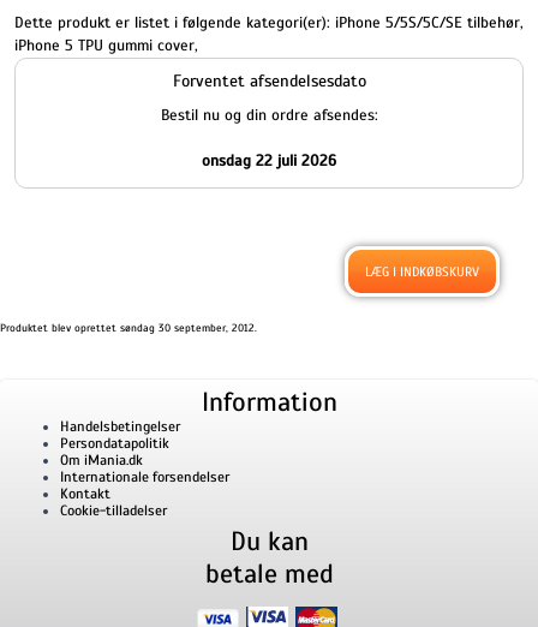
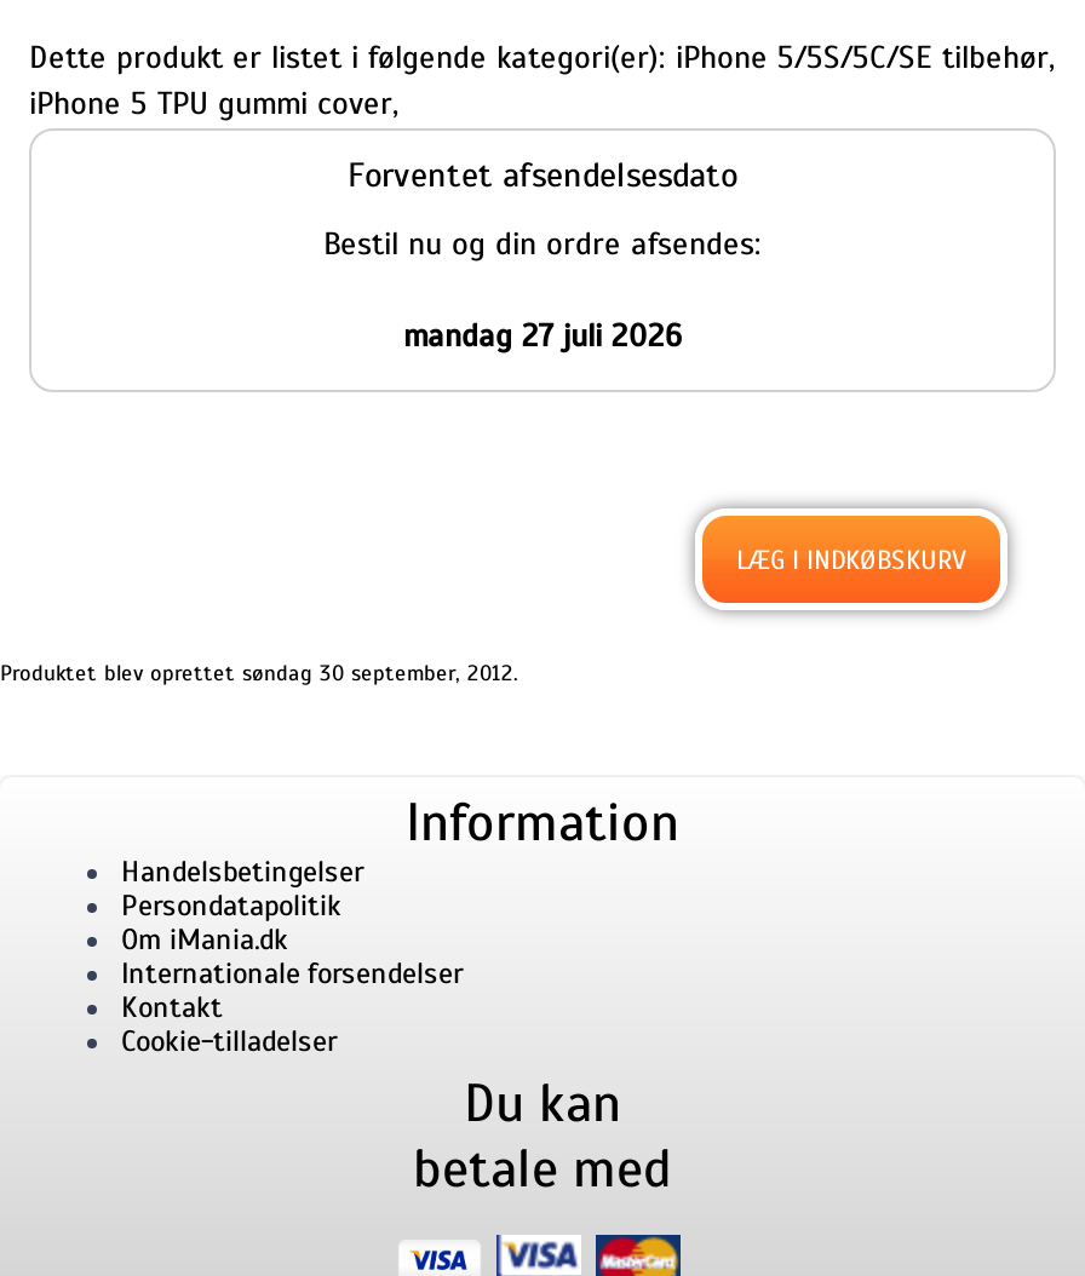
[202,151,336,171] onsdag 22 juli 2026 -> [403,317,682,356] mandag 27 juli 2026

